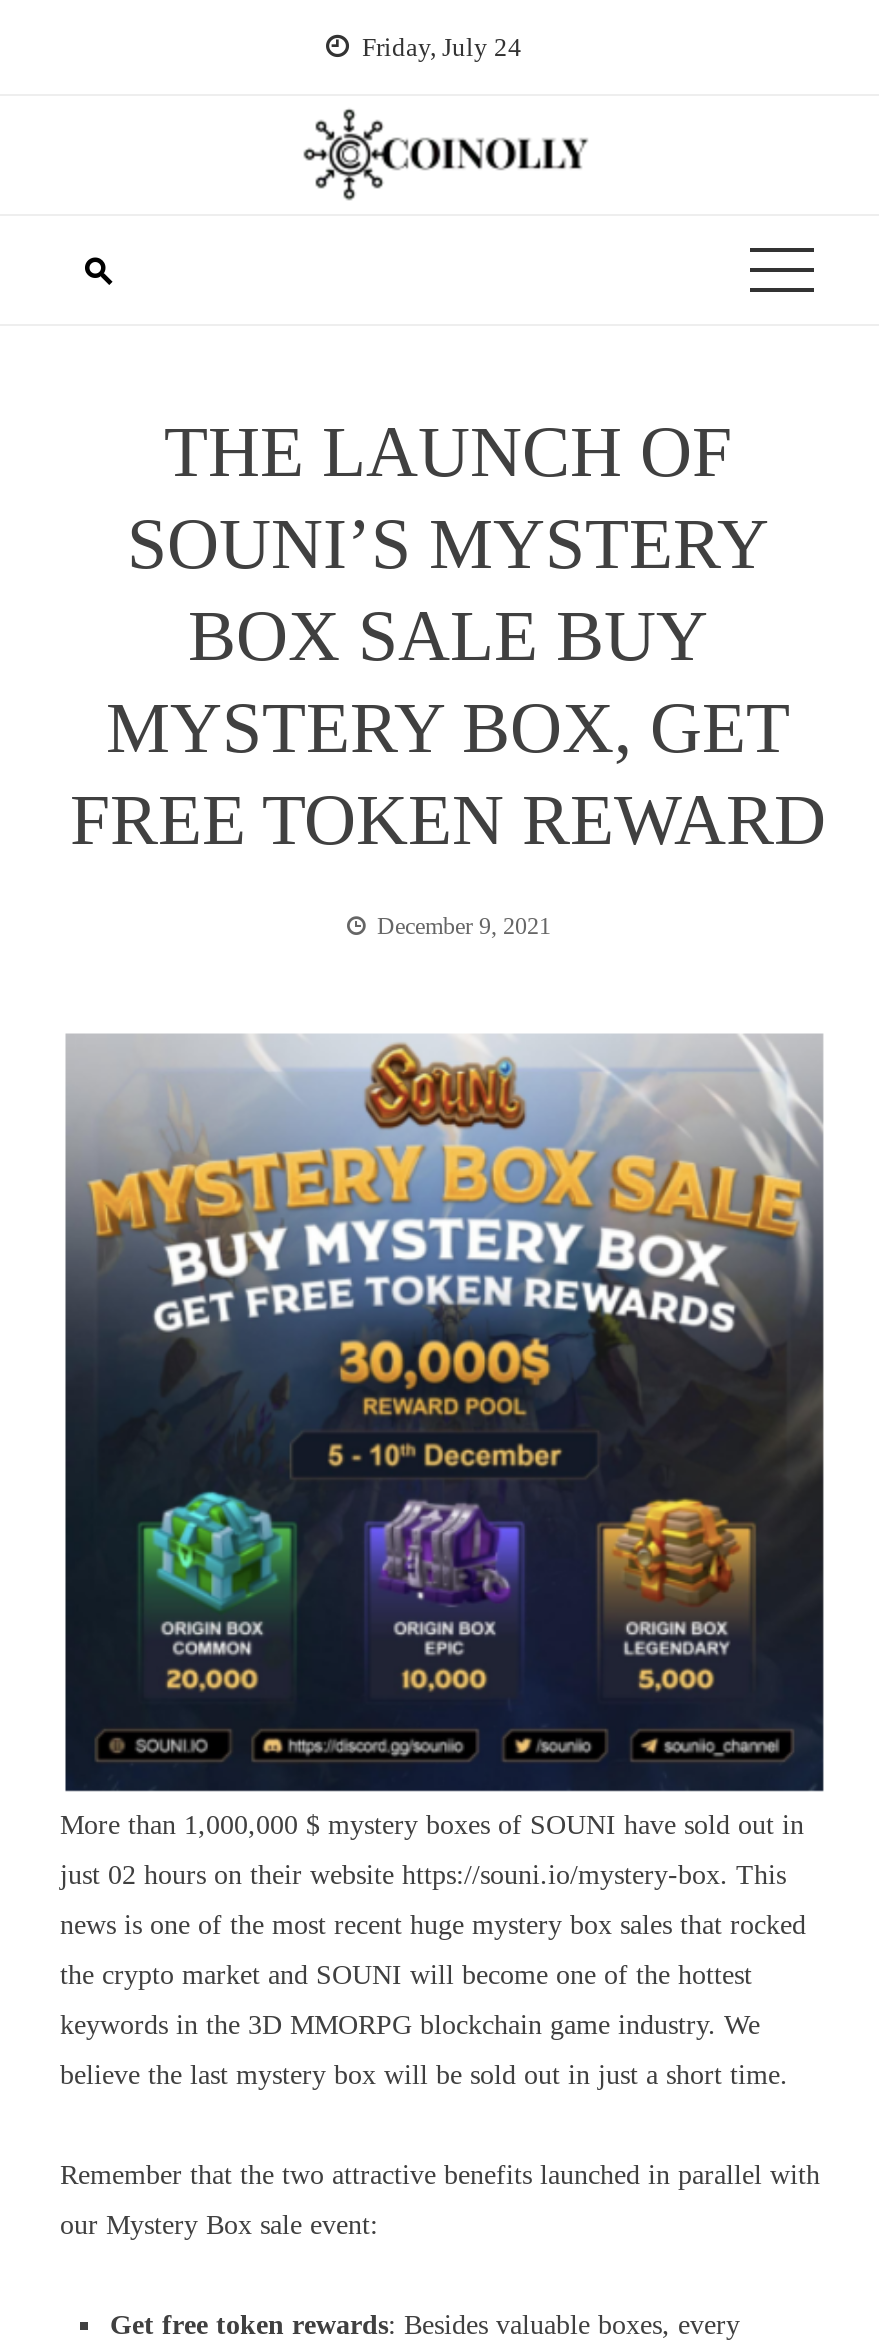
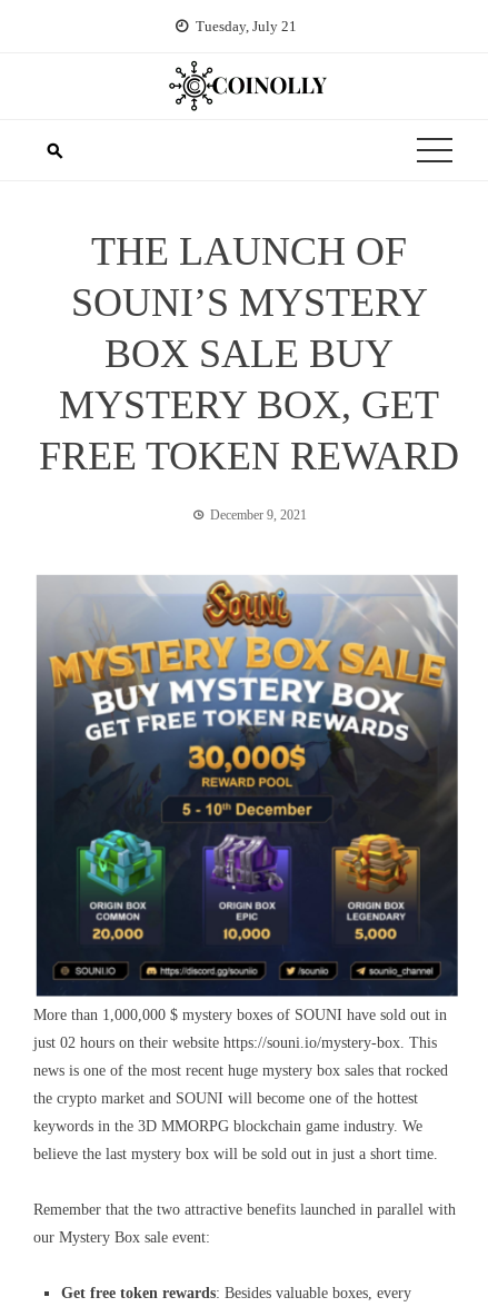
[362,32,522,62] Friday, July 24 -> [195,18,296,34] Tuesday, July 21

